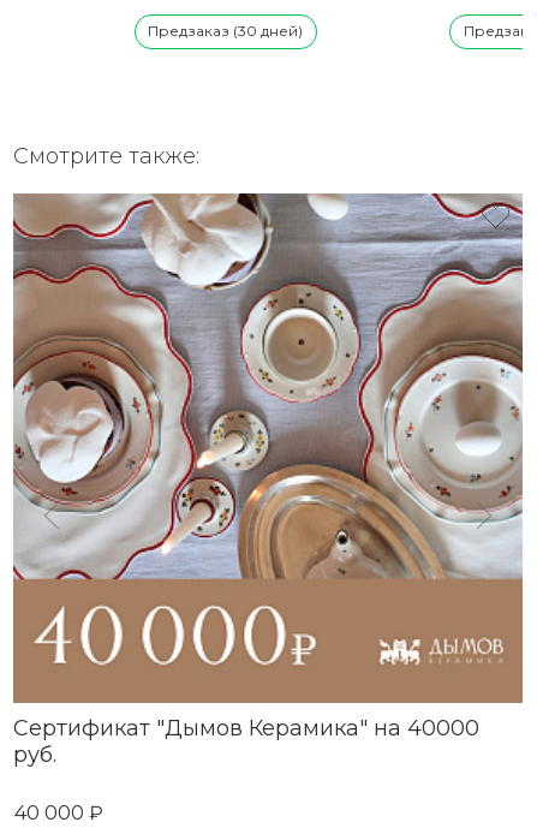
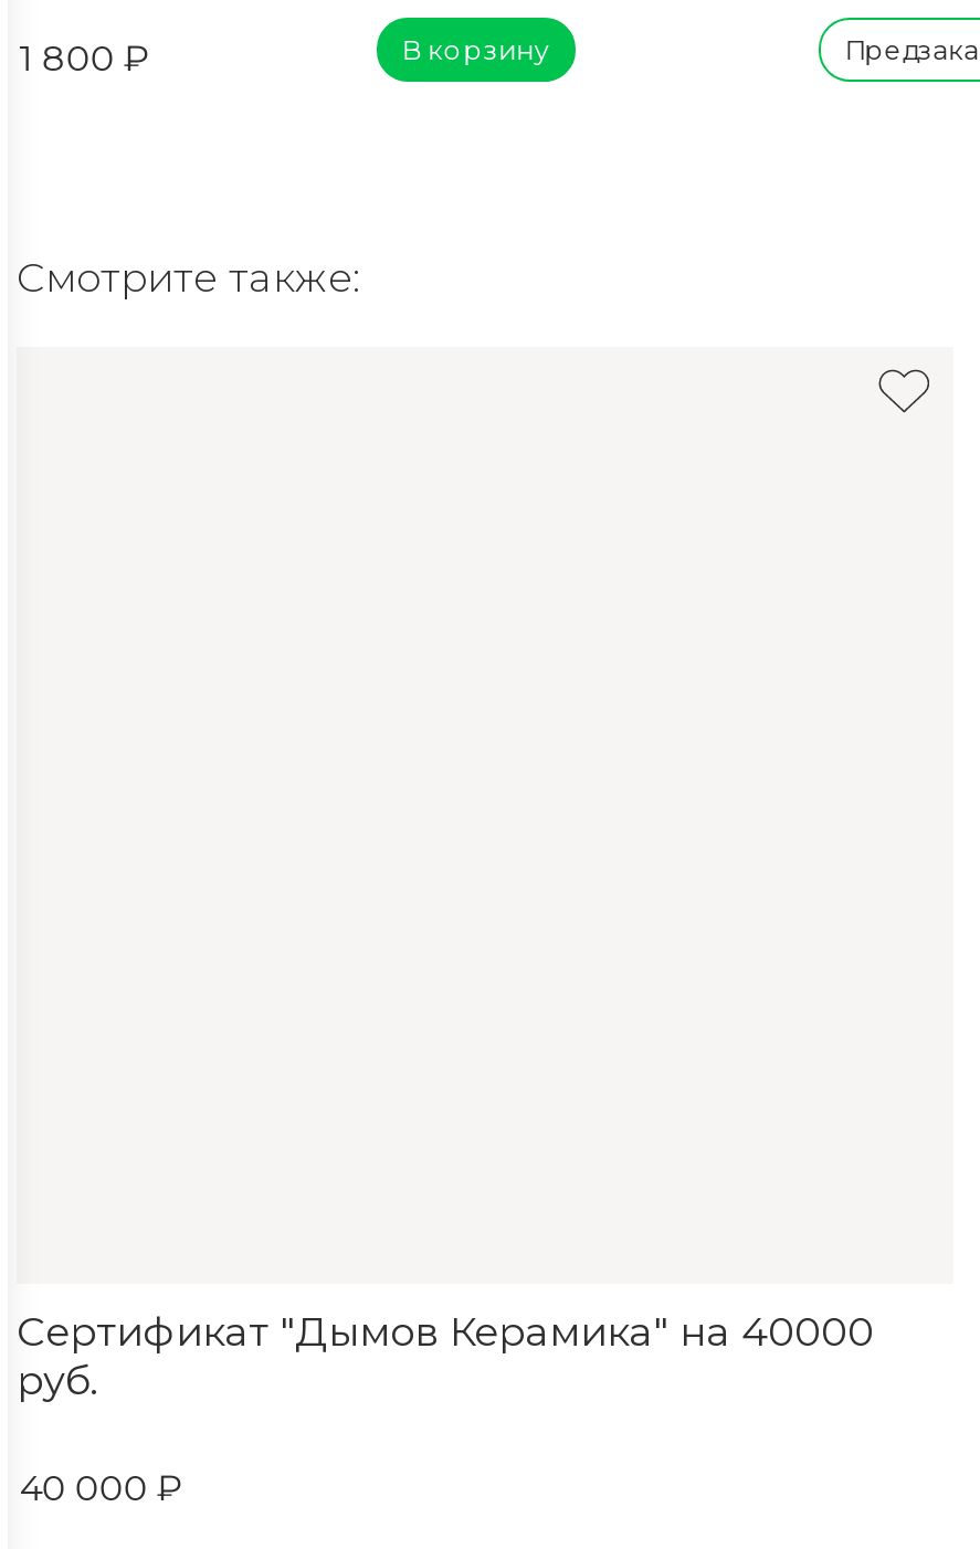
[148,22,303,40] Предзаказ (30 дней) -> [19,33,550,81] 1 800 ₽ | В корзину
[12,192,524,704] [image] -> none

